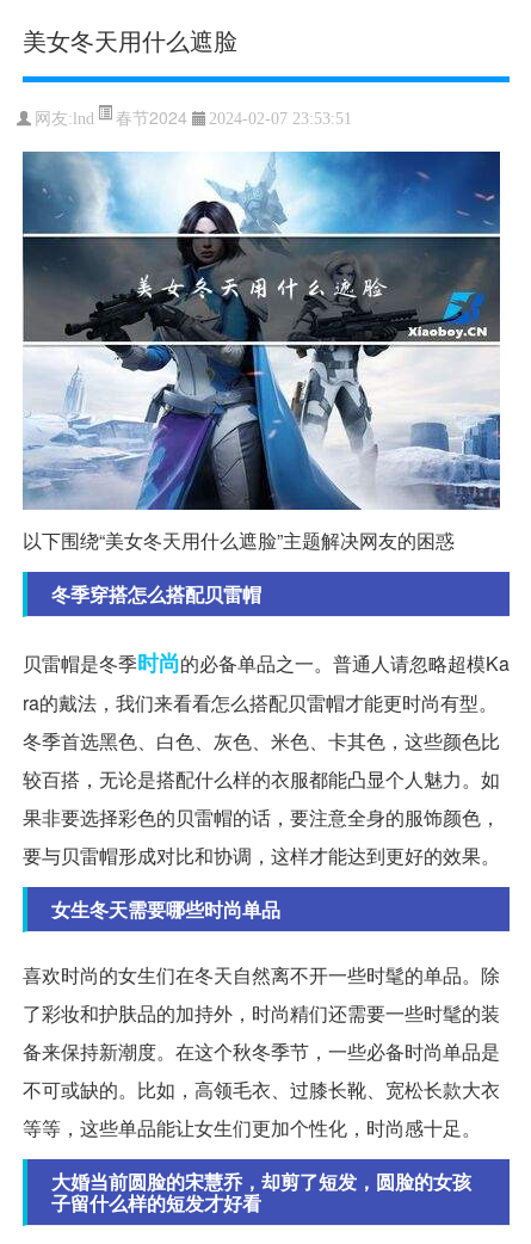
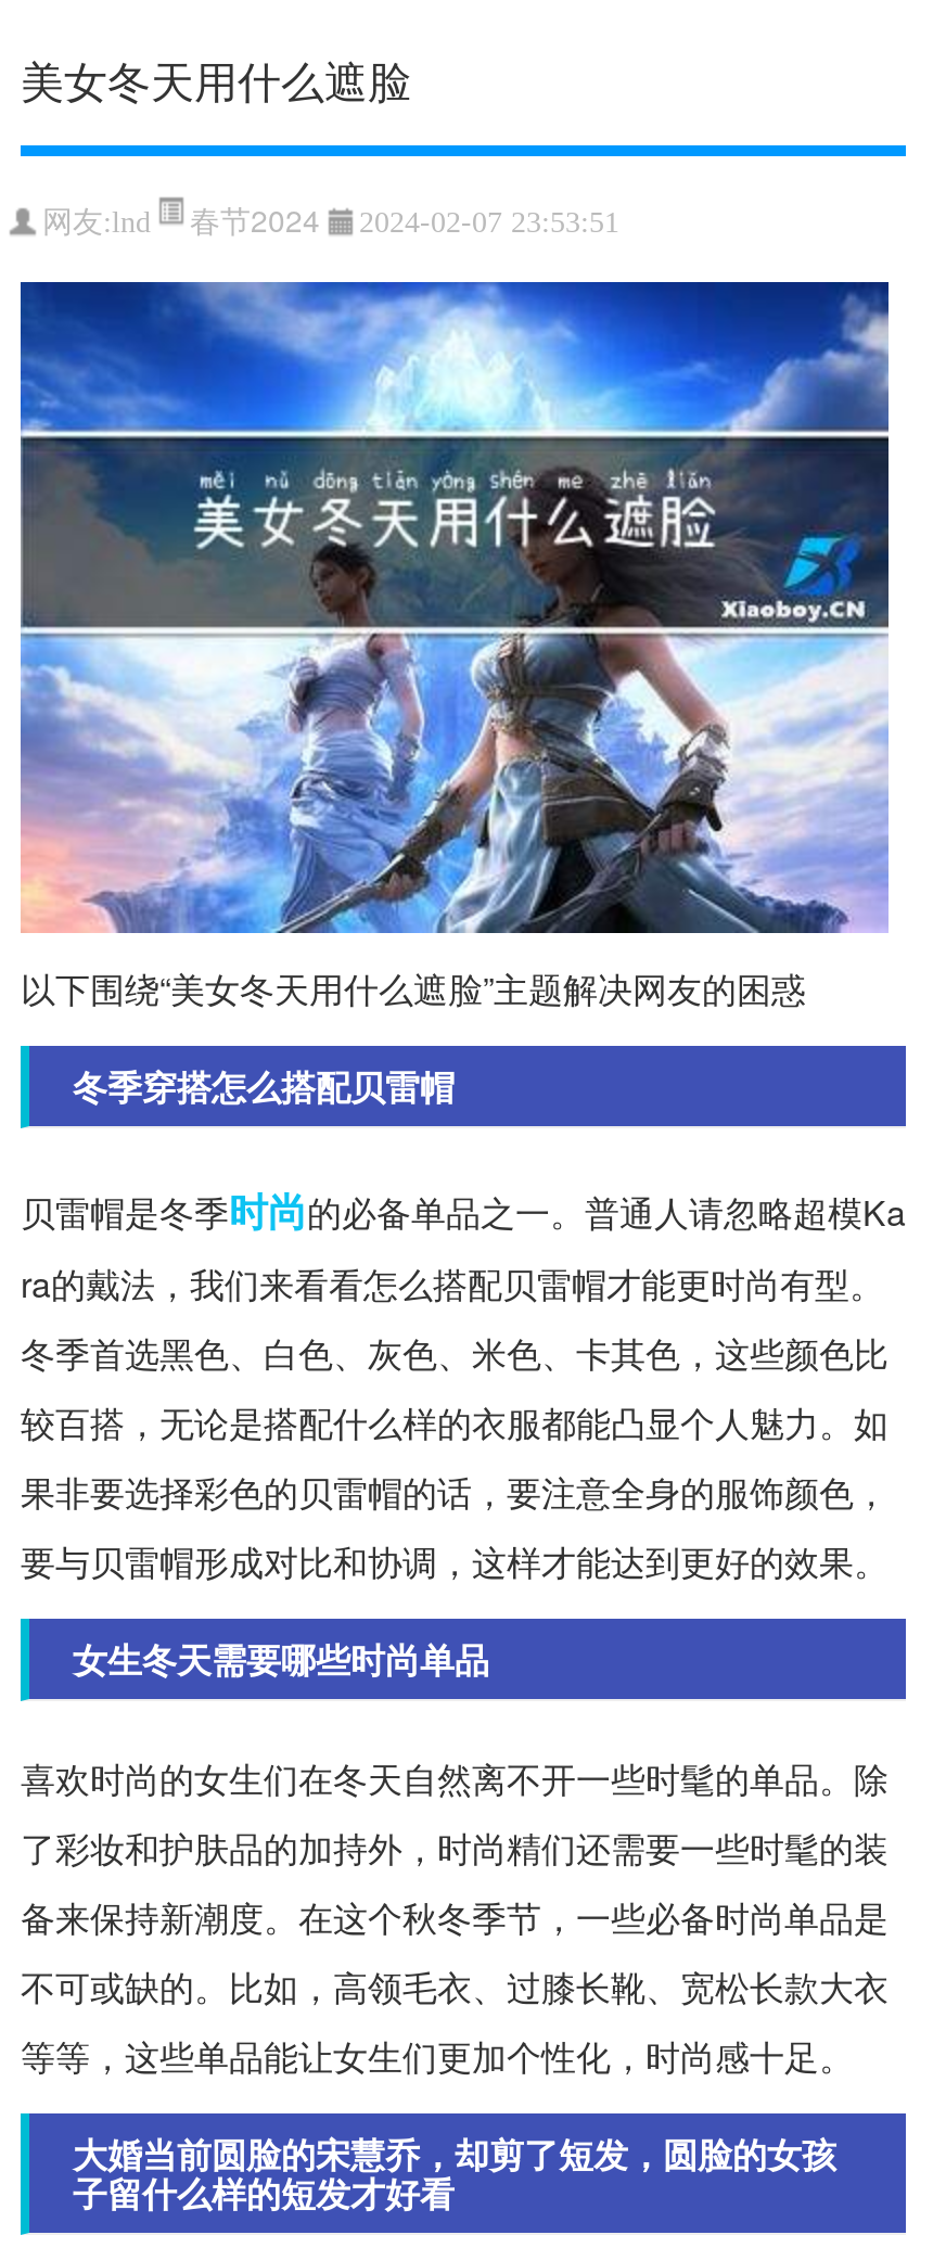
[21,150,501,511] [image] -> [18,280,889,935] [image]

